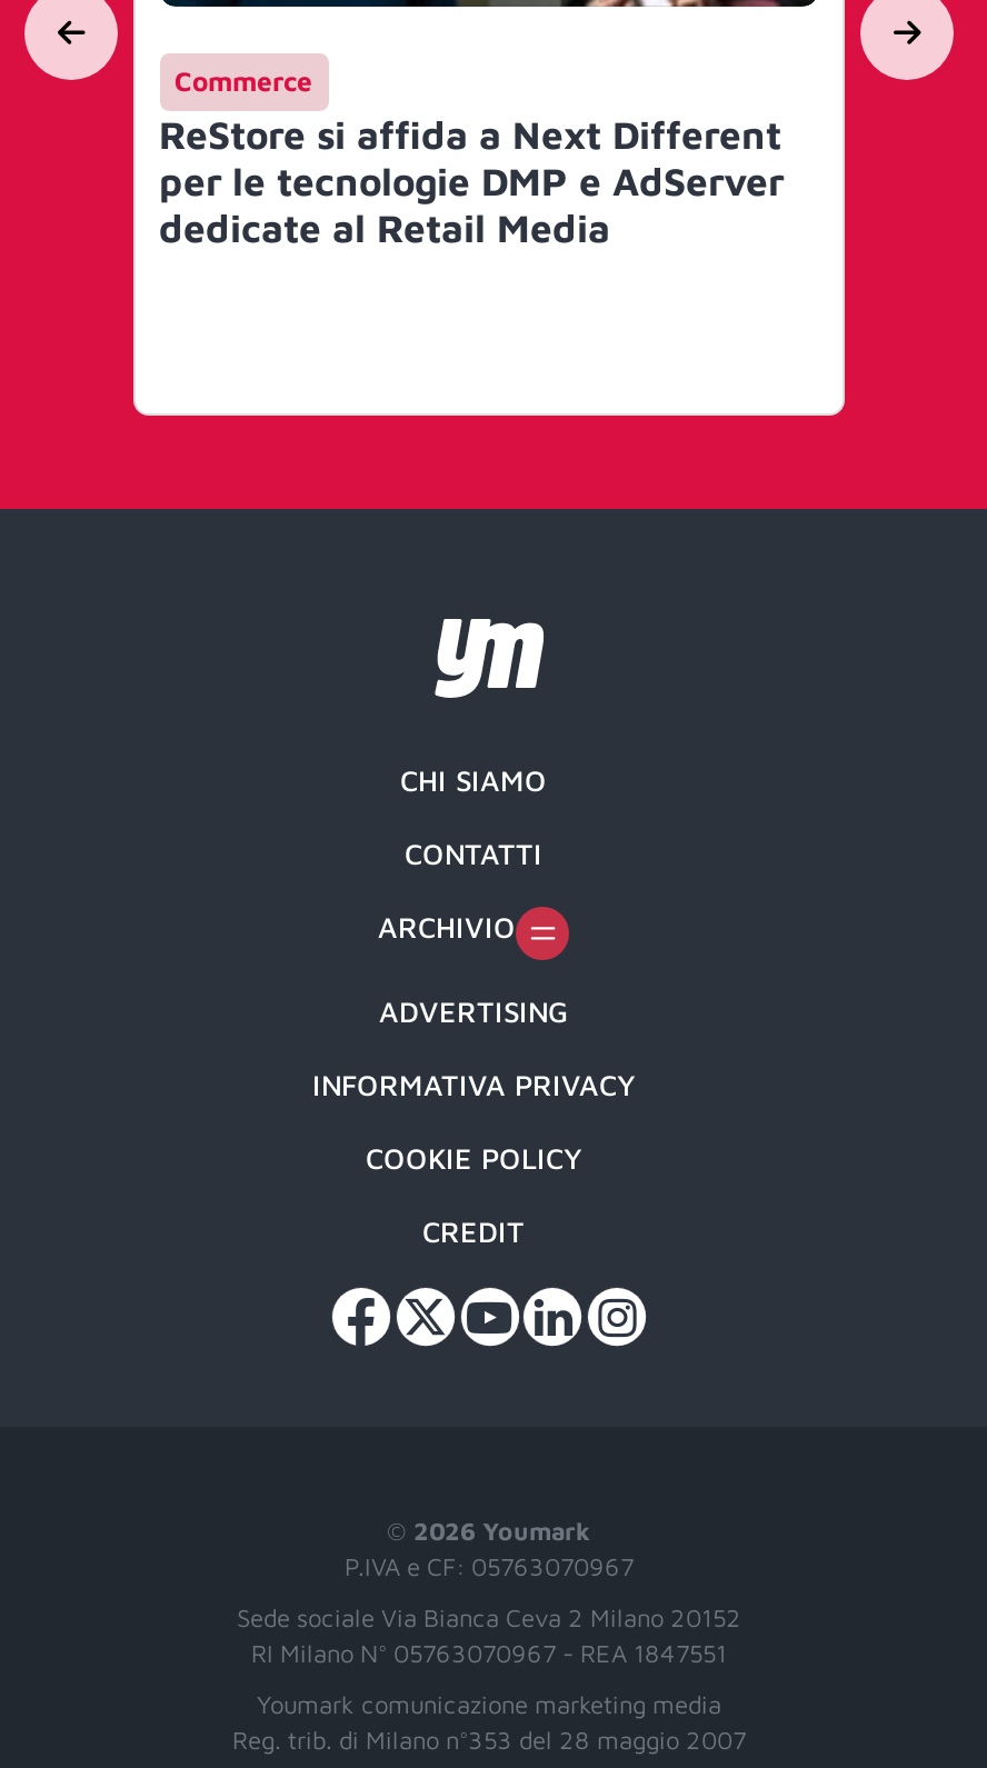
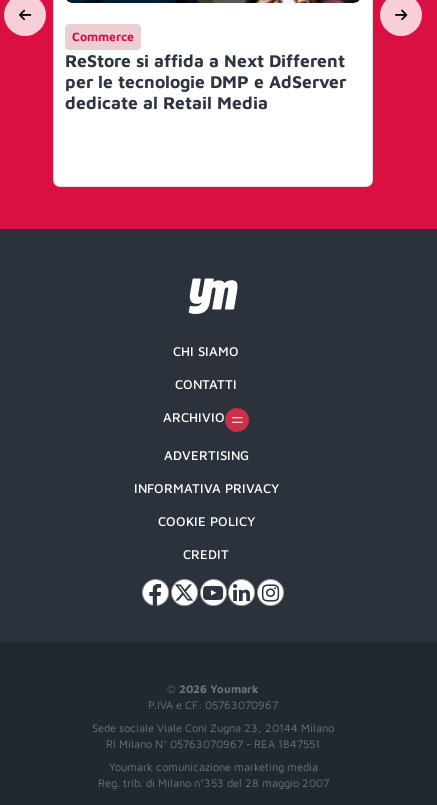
[237,1602,741,1631] Sede sociale Via Bianca Ceva 2 Milano 20152 -> [92,721,334,734] Sede sociale Viale Coni Zugna 23, 20144 Milano

